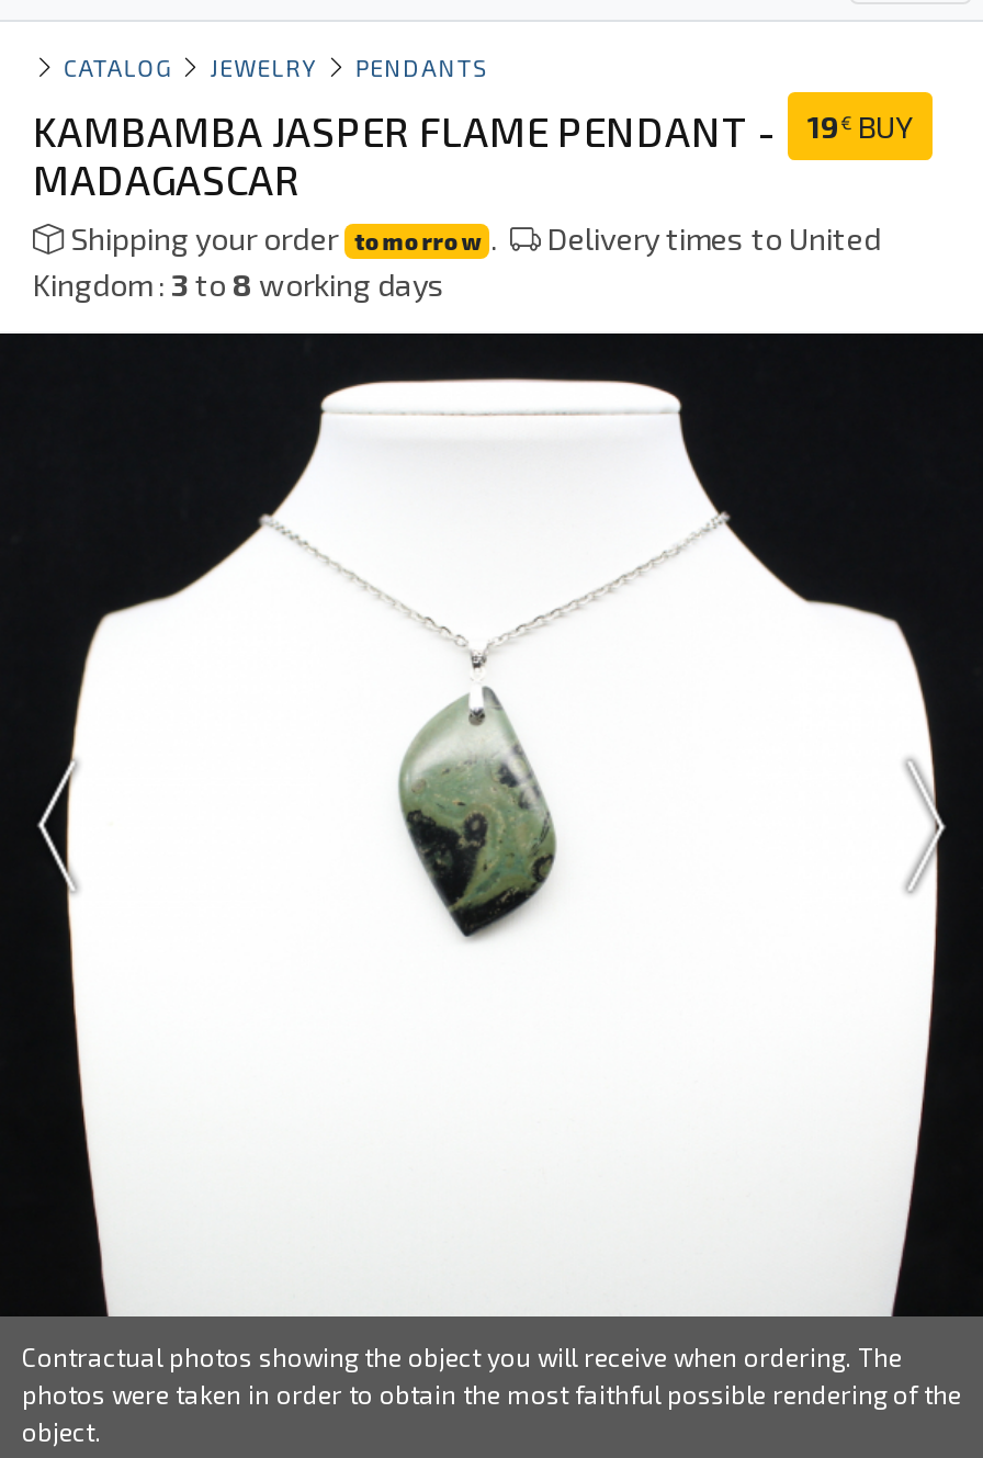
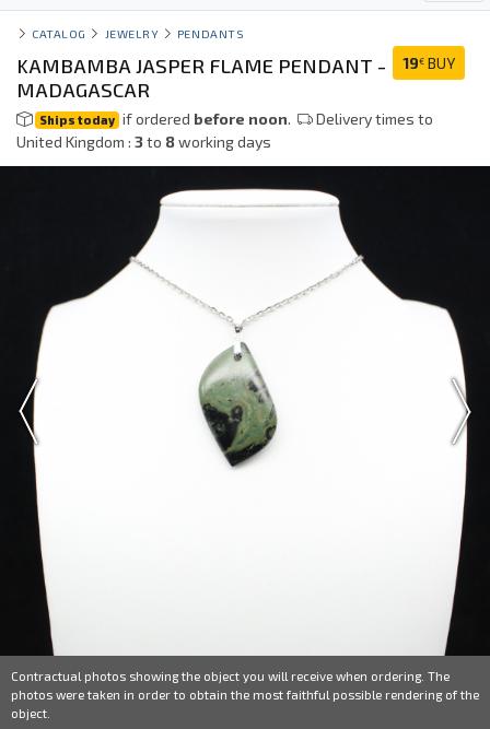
[33,219,881,303] Shipping your order tomorrow . | Delivery times to United | Kingdom : 3 to 8 working days -> [16,109,434,151] Ships today if ordered before noon. | Delivery times to | United Kingdom : 3 to 8 working days

